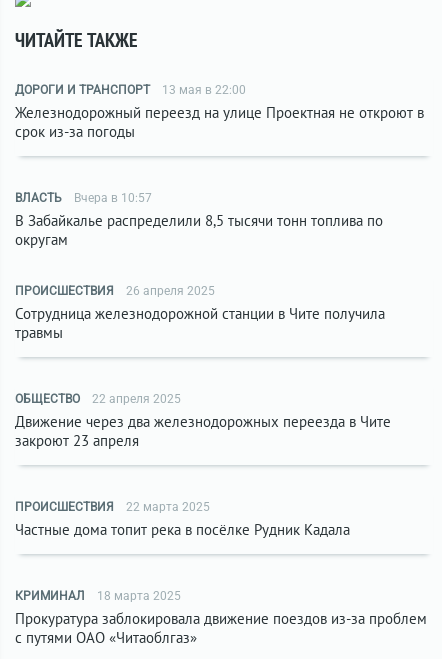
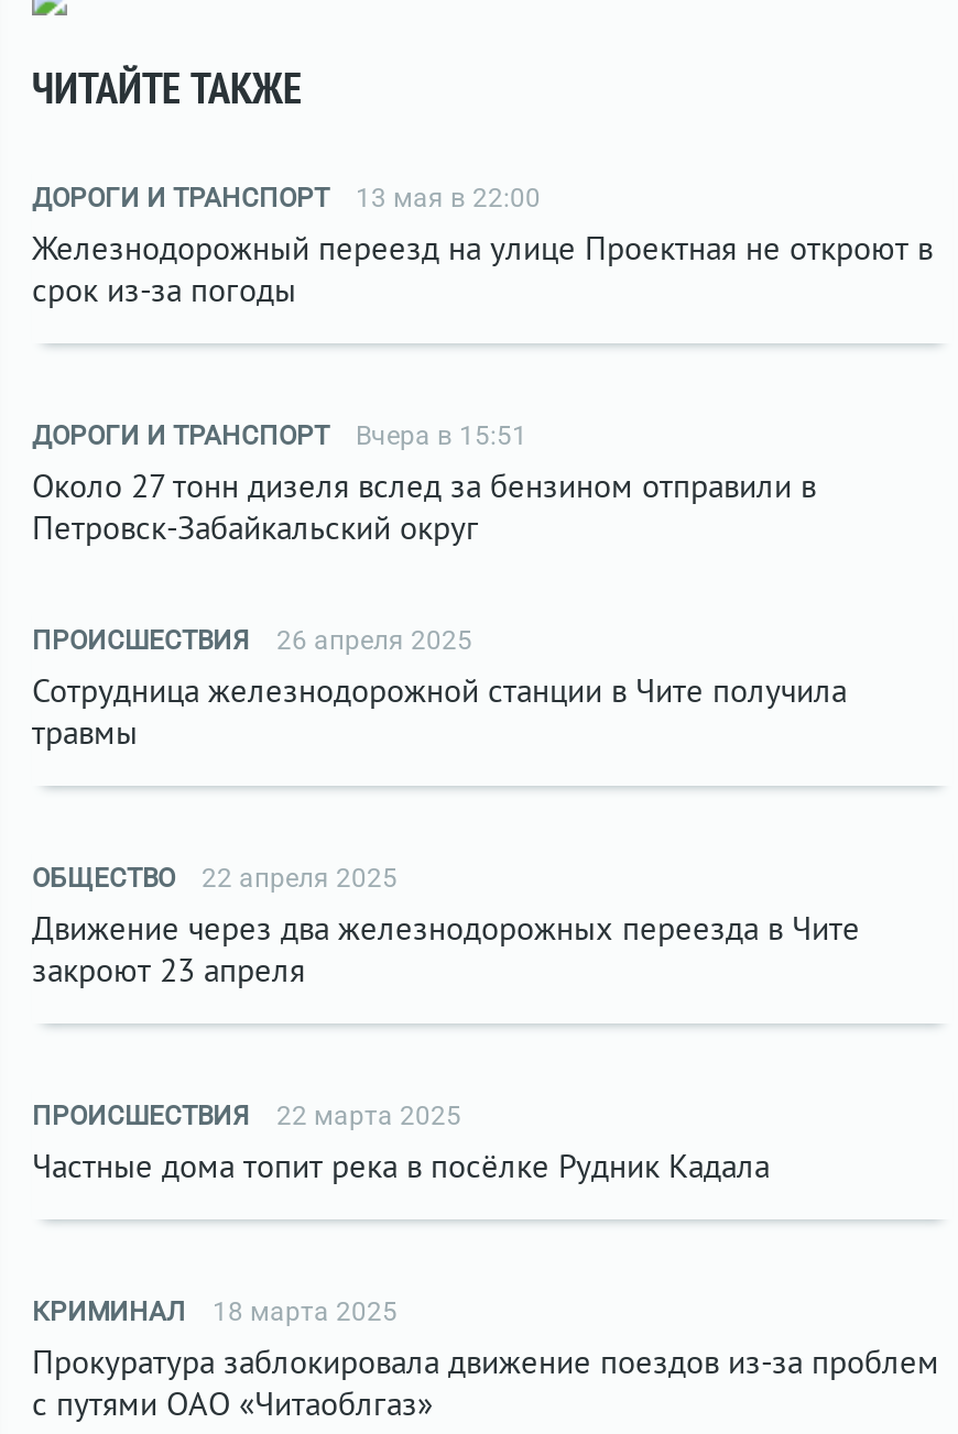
[15,191,383,249] ВЛАСТЬ | Вчера в 10:57 | В Забайкалье распределили 8,5 тысячи тонн топлива по | округам -> [32,420,816,548] ДОРОГИ И ТРАНСПОРТ | Вчера в 15:51 | Около 27 тонн дизеля вслед за бензином отправили в | Петровск-Забайкальский округ

